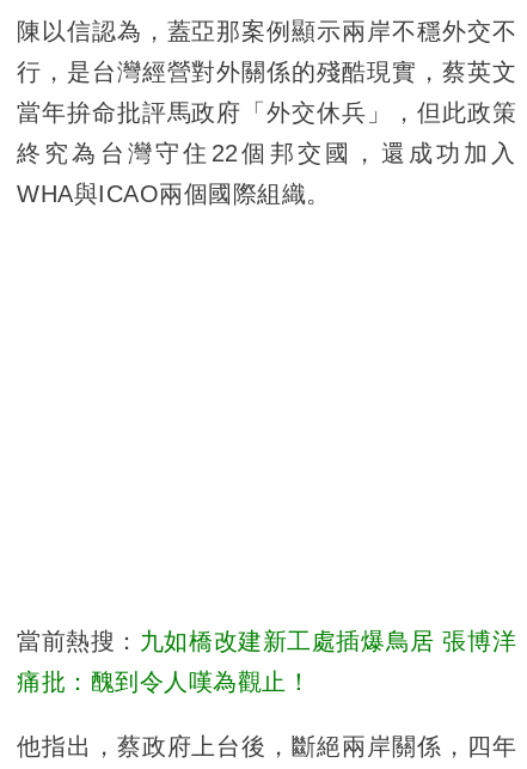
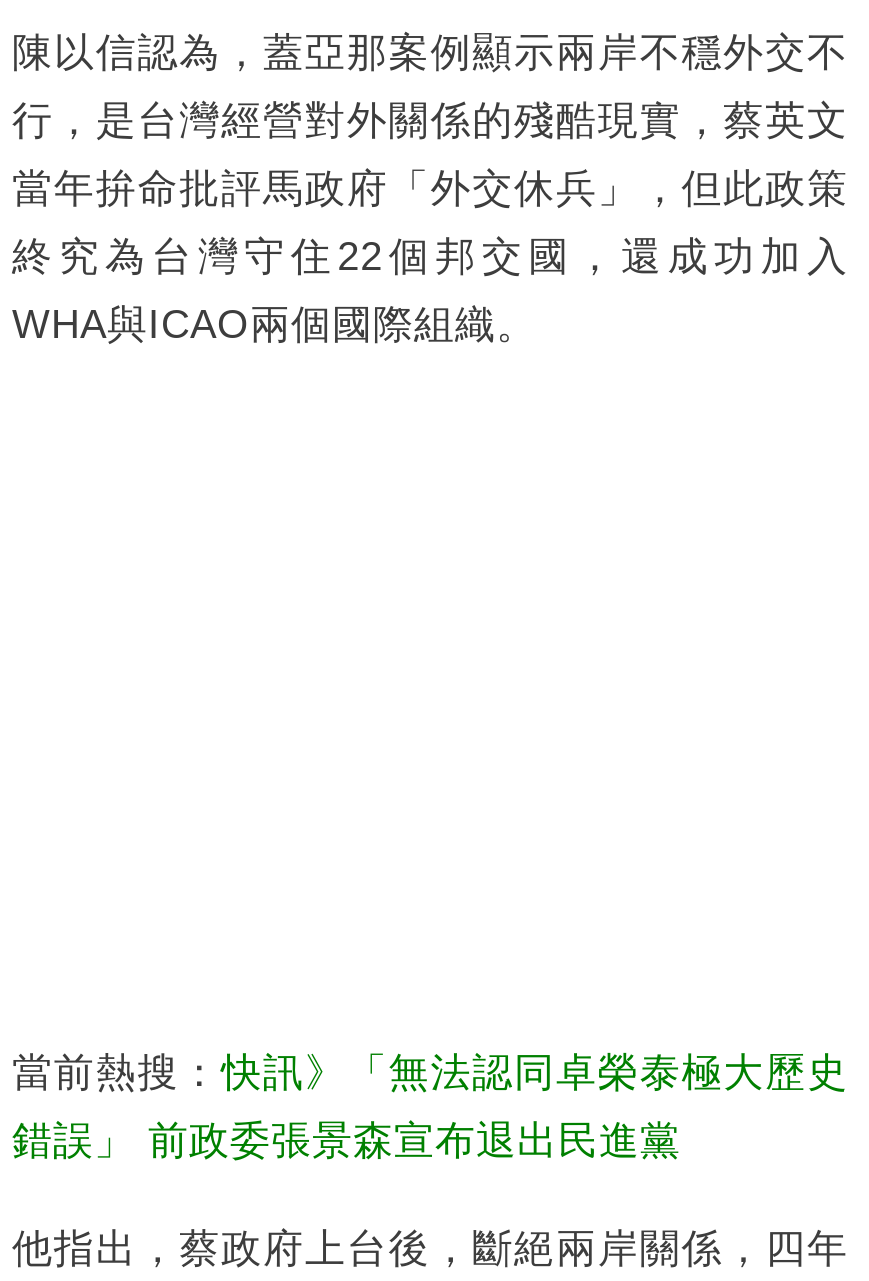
[17,628,516,654] 當前熱搜：九如橋改建新工處插爆鳥居 張博洋 -> [12,1049,848,1093] 當前熱搜：快訊》「無法認同卓榮泰極大歷史
[17,668,311,694] 痛批：醜到令人嘆為觀止！ -> [12,1117,681,1161] 錯誤」 前政委張景森宣布退出民進黨

